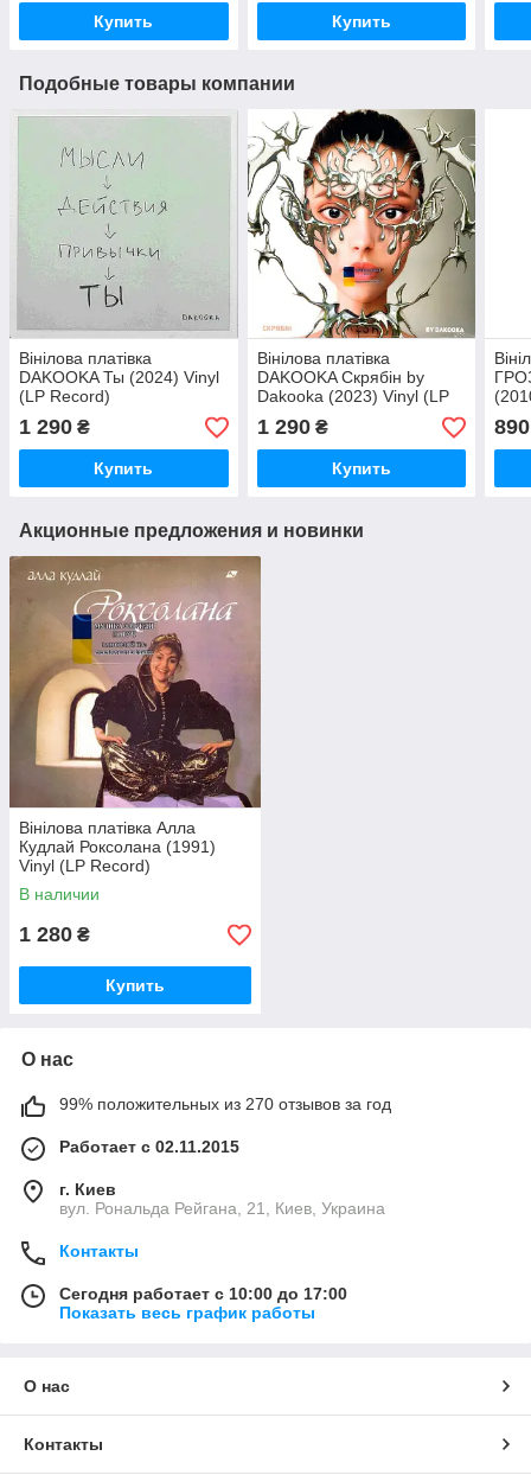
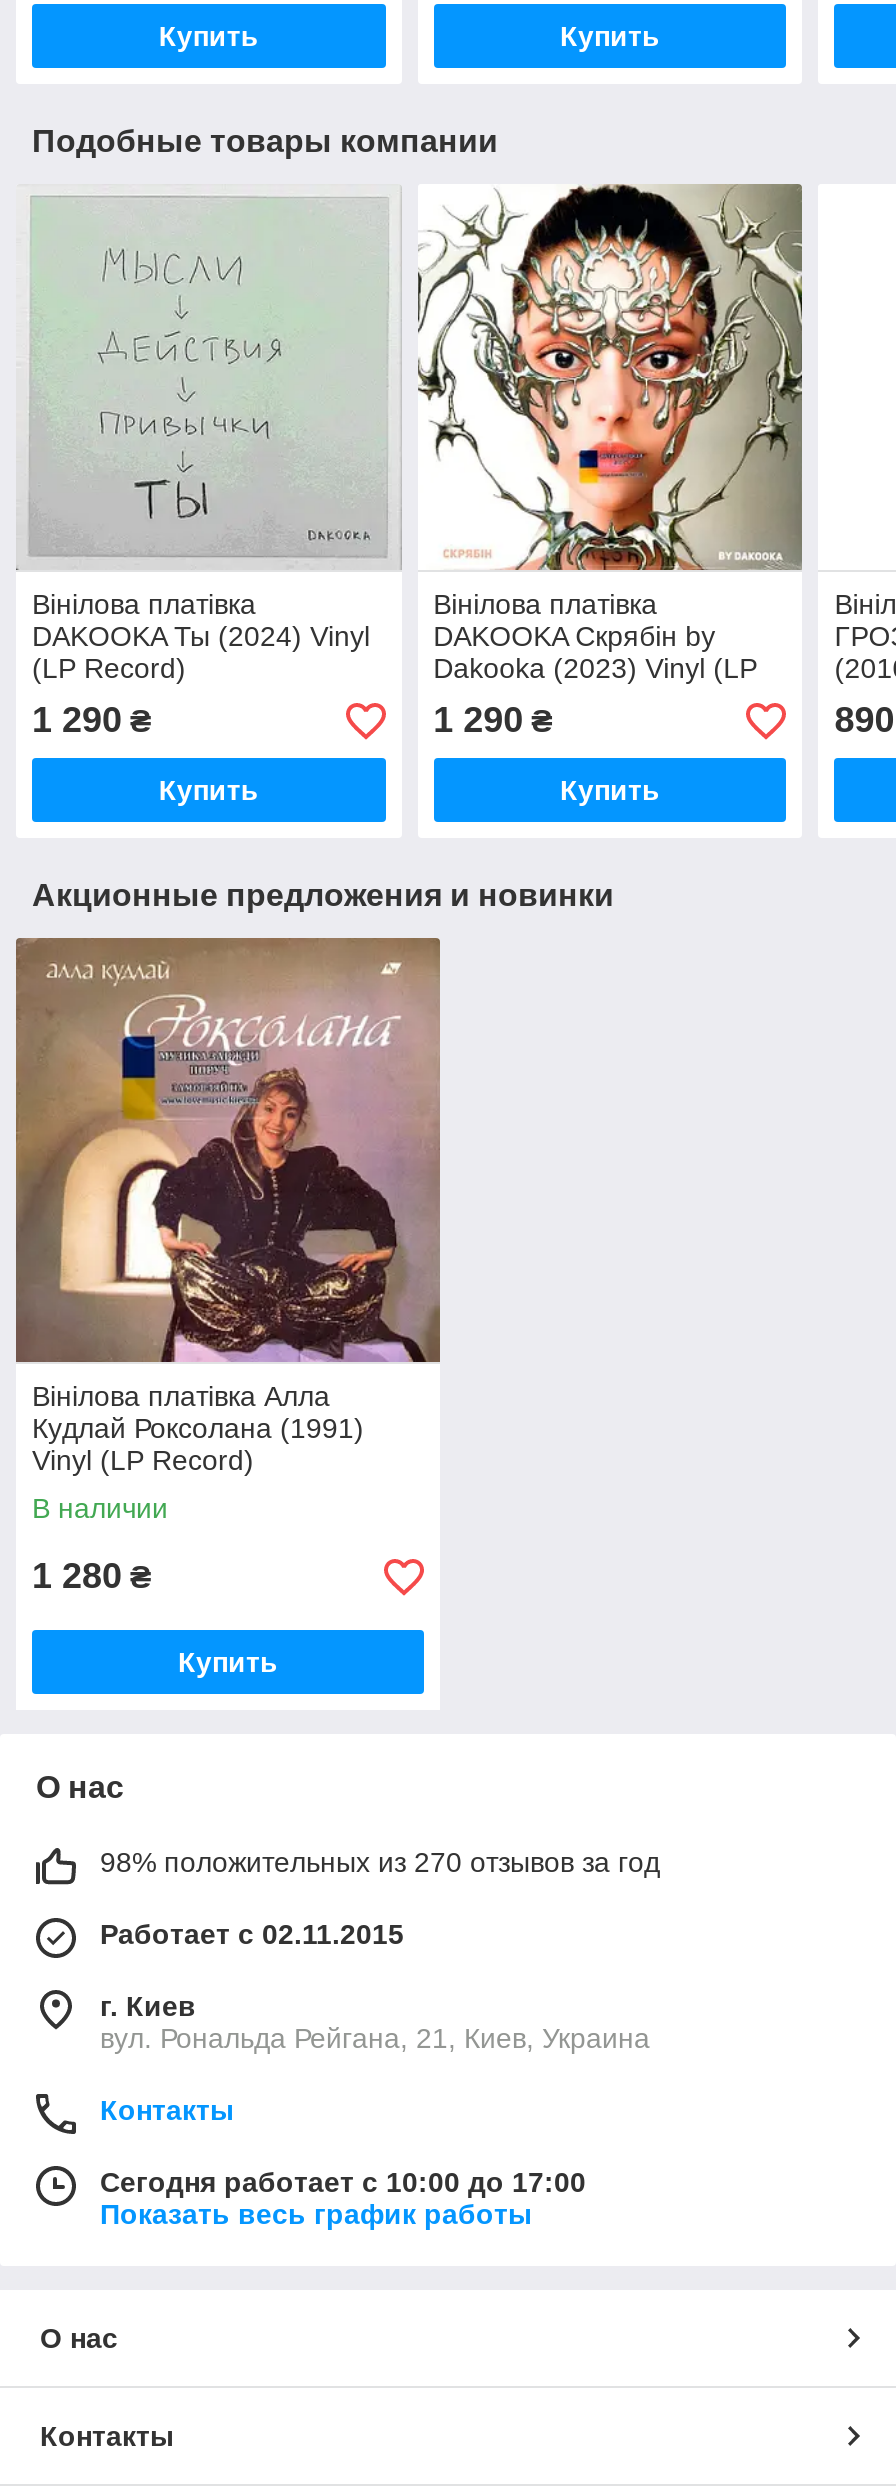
[59,1095,391,1113] 99% положительных из 270 отзывов за год -> [100,1846,660,1878] 98% положительных из 270 отзывов за год

